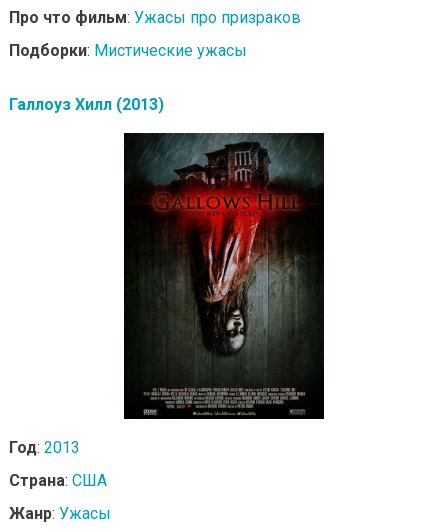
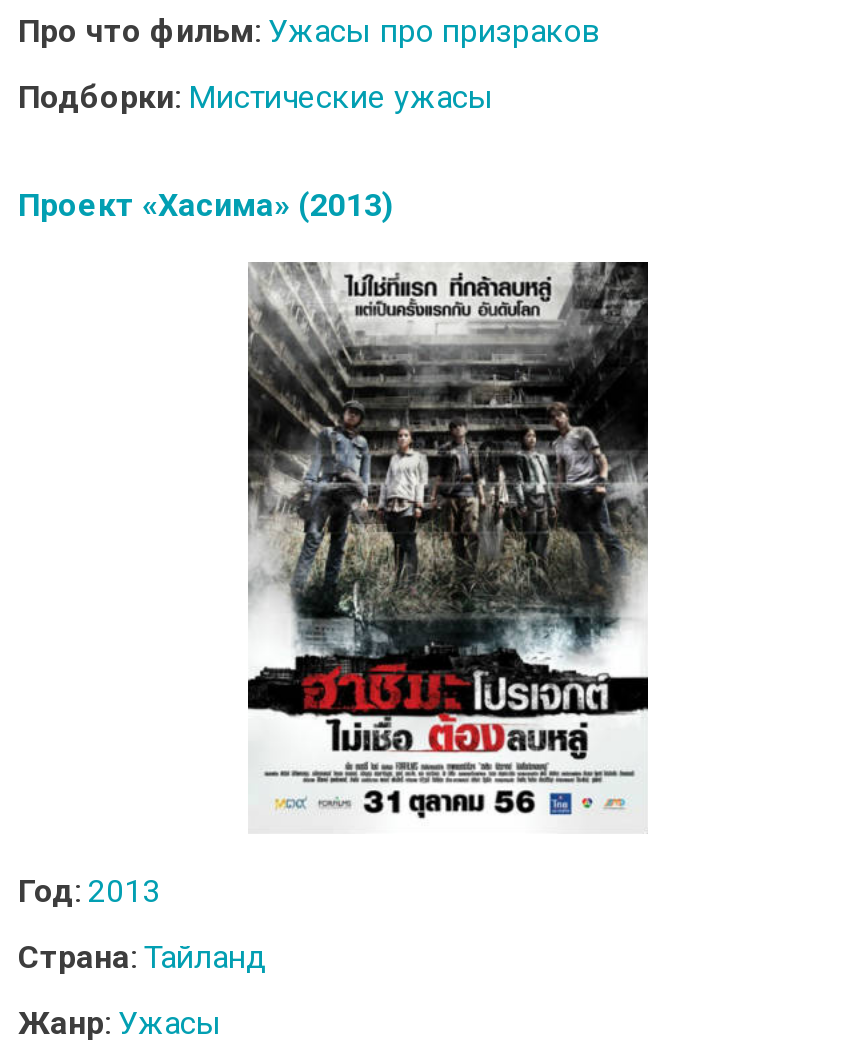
[9,95,164,114] Галлоуз Хилл (2013) -> [18,185,394,223] Проект «Хасима» (2013)
[123,132,325,420] [image] -> [246,262,650,834] [image]
[9,471,107,490] Страна: США -> [18,939,266,977] Страна: Тайланд

